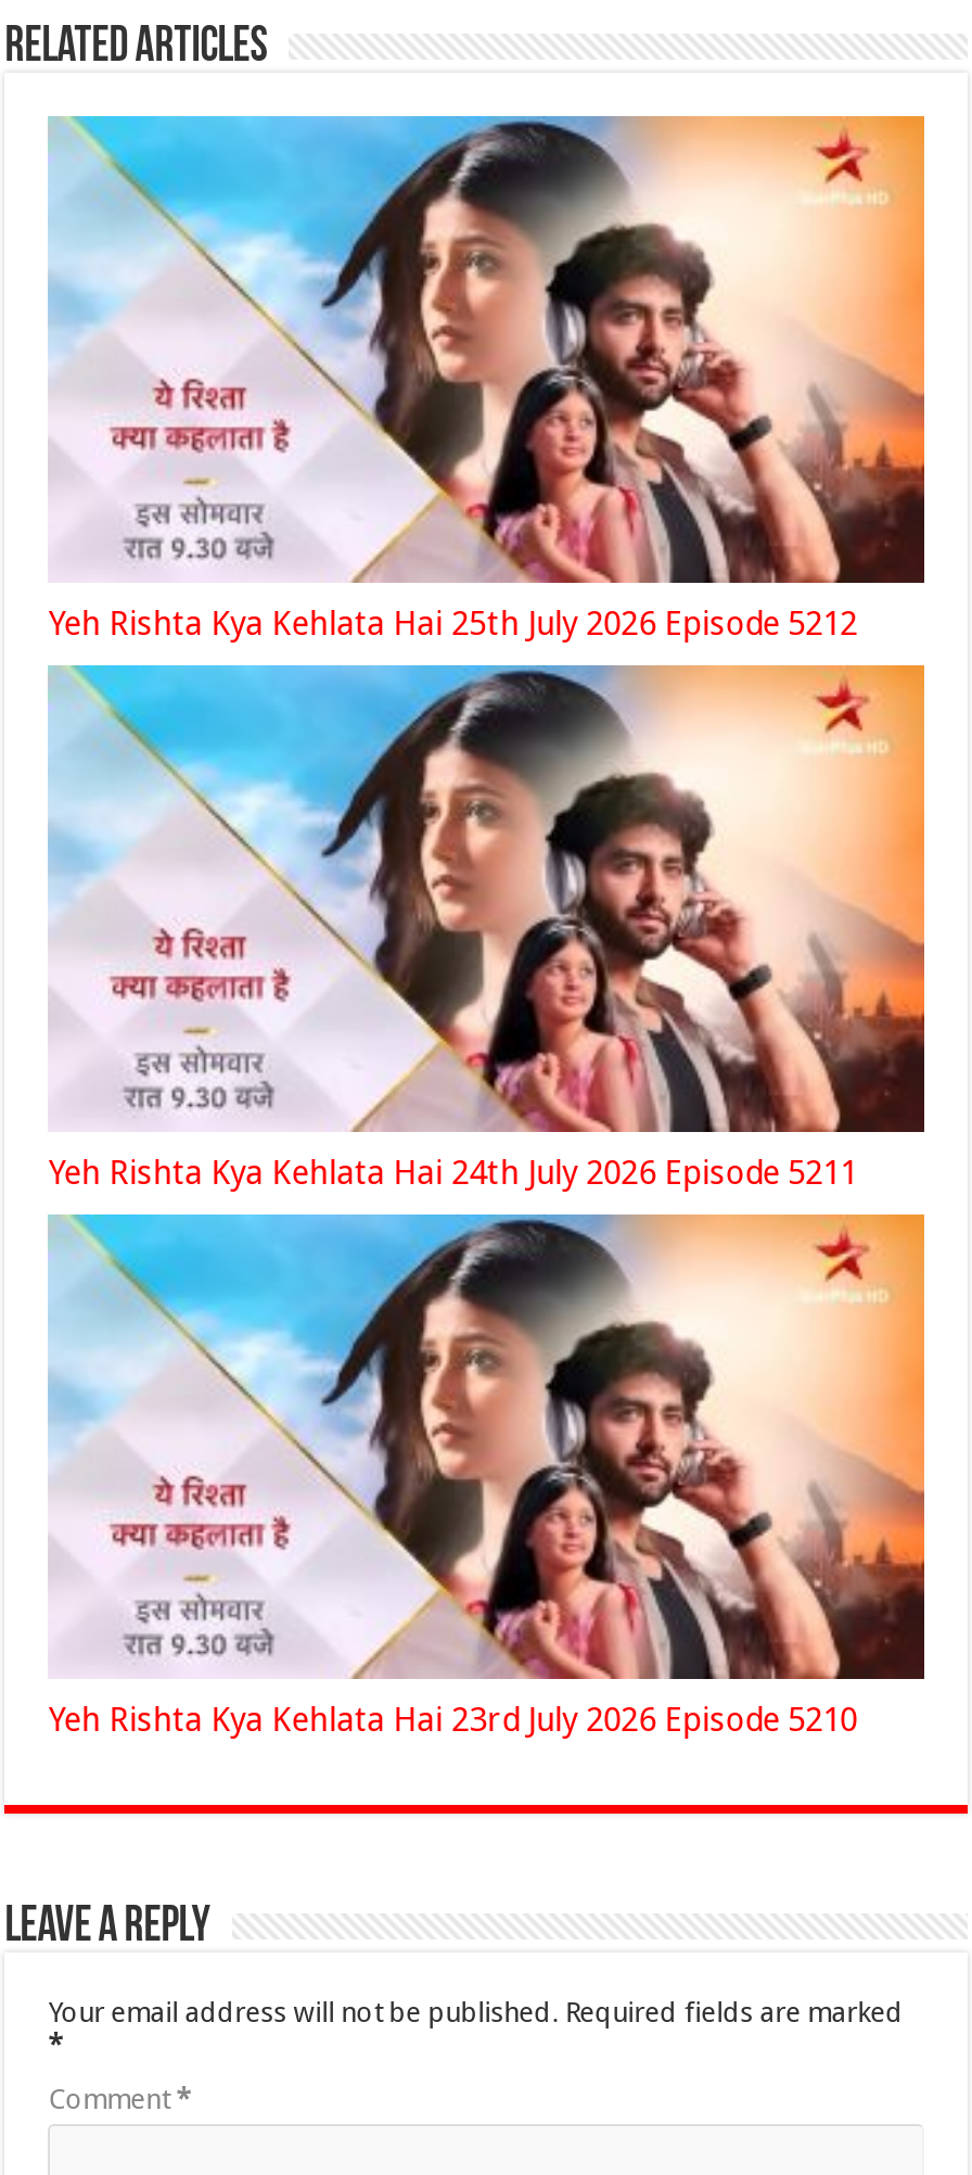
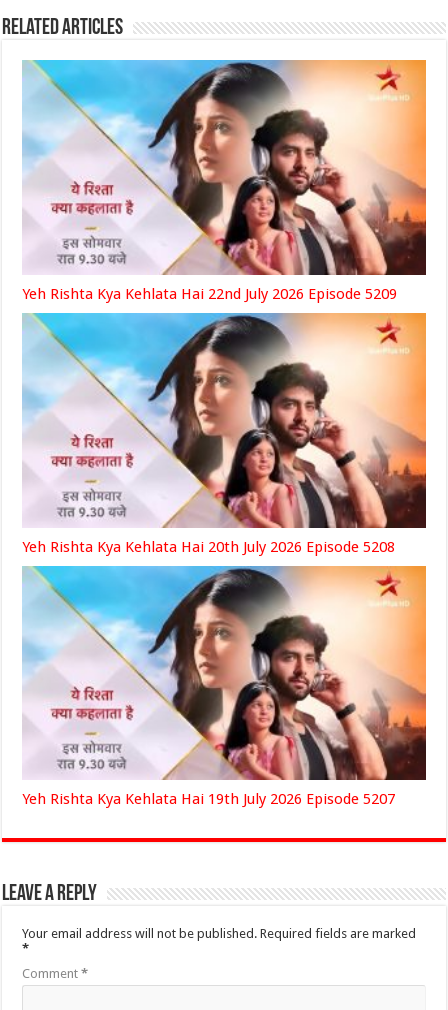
[48,604,857,643] Yeh Rishta Kya Kehlata Hai 25th July 2026 Episode 5212 -> [22,285,397,303] Yeh Rishta Kya Kehlata Hai 22nd July 2026 Episode 5209
[48,1153,857,1192] Yeh Rishta Kya Kehlata Hai 24th July 2026 Episode 5211 -> [22,537,395,555] Yeh Rishta Kya Kehlata Hai 20th July 2026 Episode 5208
[48,1701,857,1740] Yeh Rishta Kya Kehlata Hai 23rd July 2026 Episode 5210 -> [22,790,395,808] Yeh Rishta Kya Kehlata Hai 19th July 2026 Episode 5207

